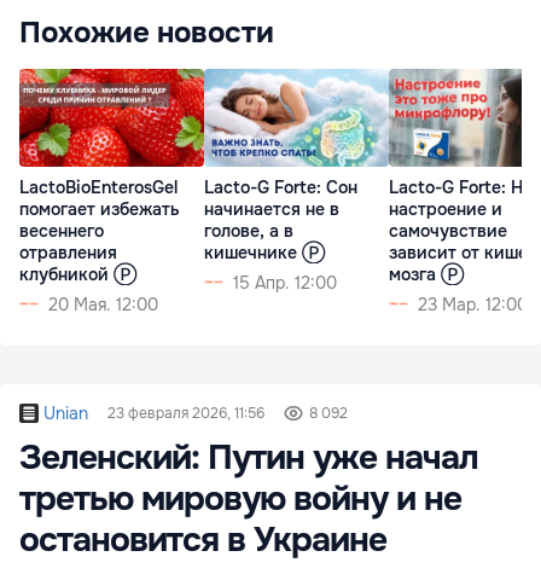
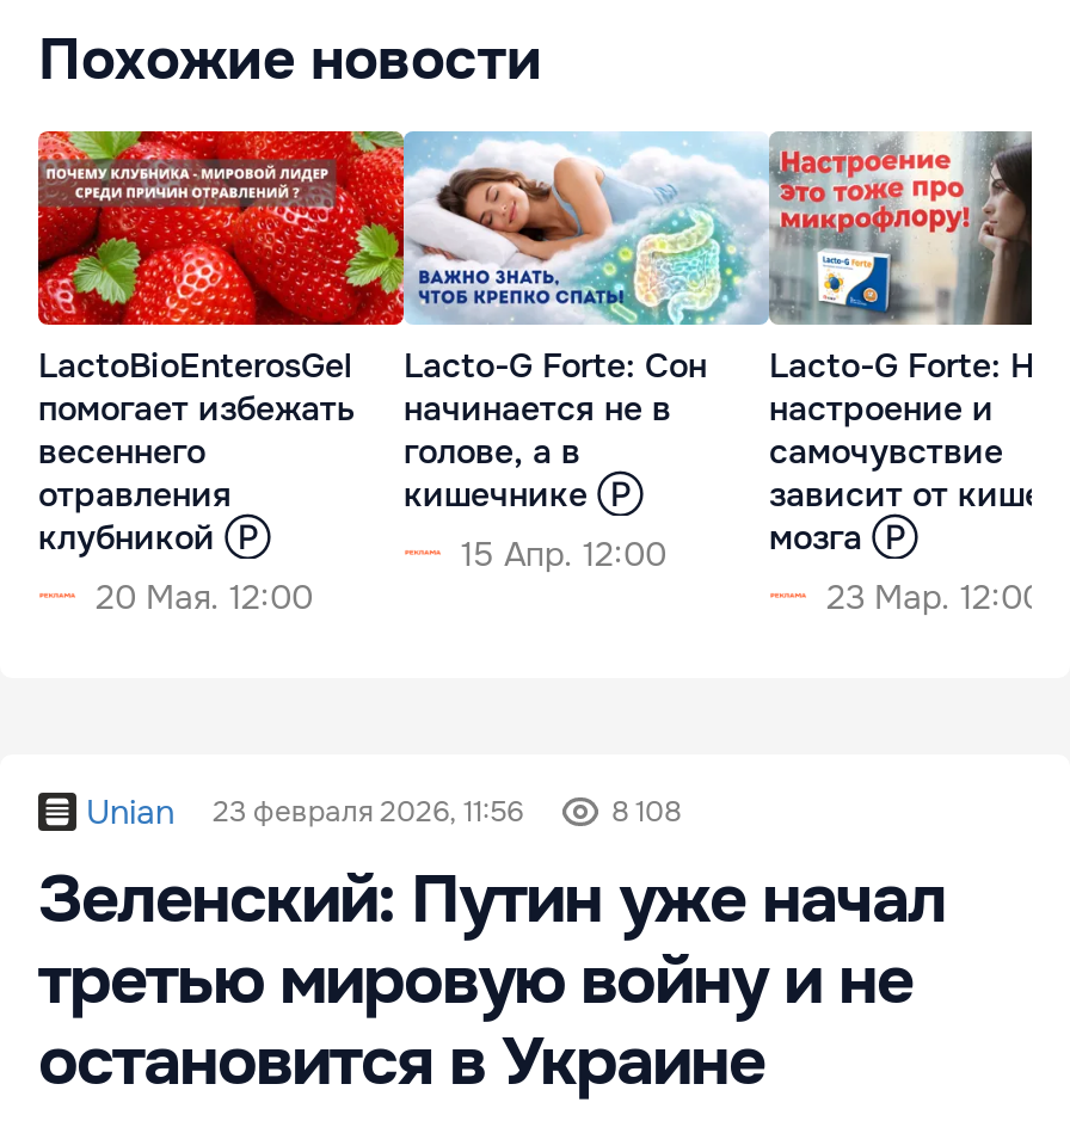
[309,404,348,423] 8 092 -> [611,794,681,832] 8 108

